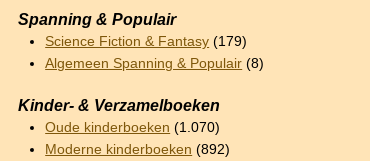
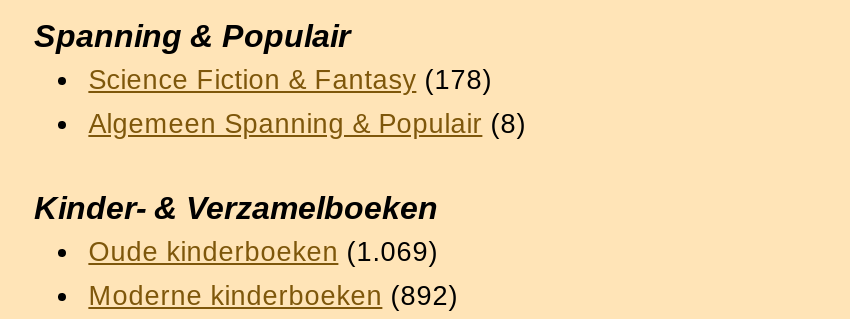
[45,34,247,49] Science Fiction & Fantasy (179) -> [88,64,492,94] Science Fiction & Fantasy (178)
[45,120,220,135] Oude kinderboeken (1.070) -> [88,236,438,266] Oude kinderboeken (1.069)

